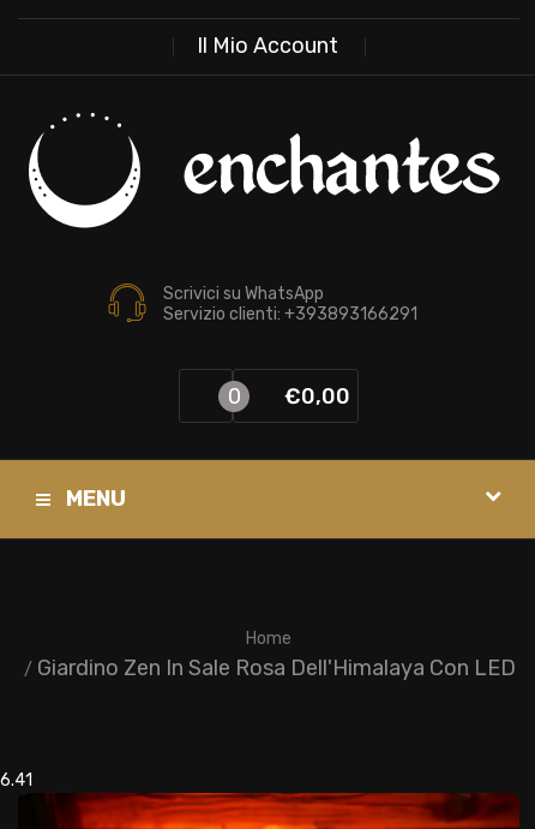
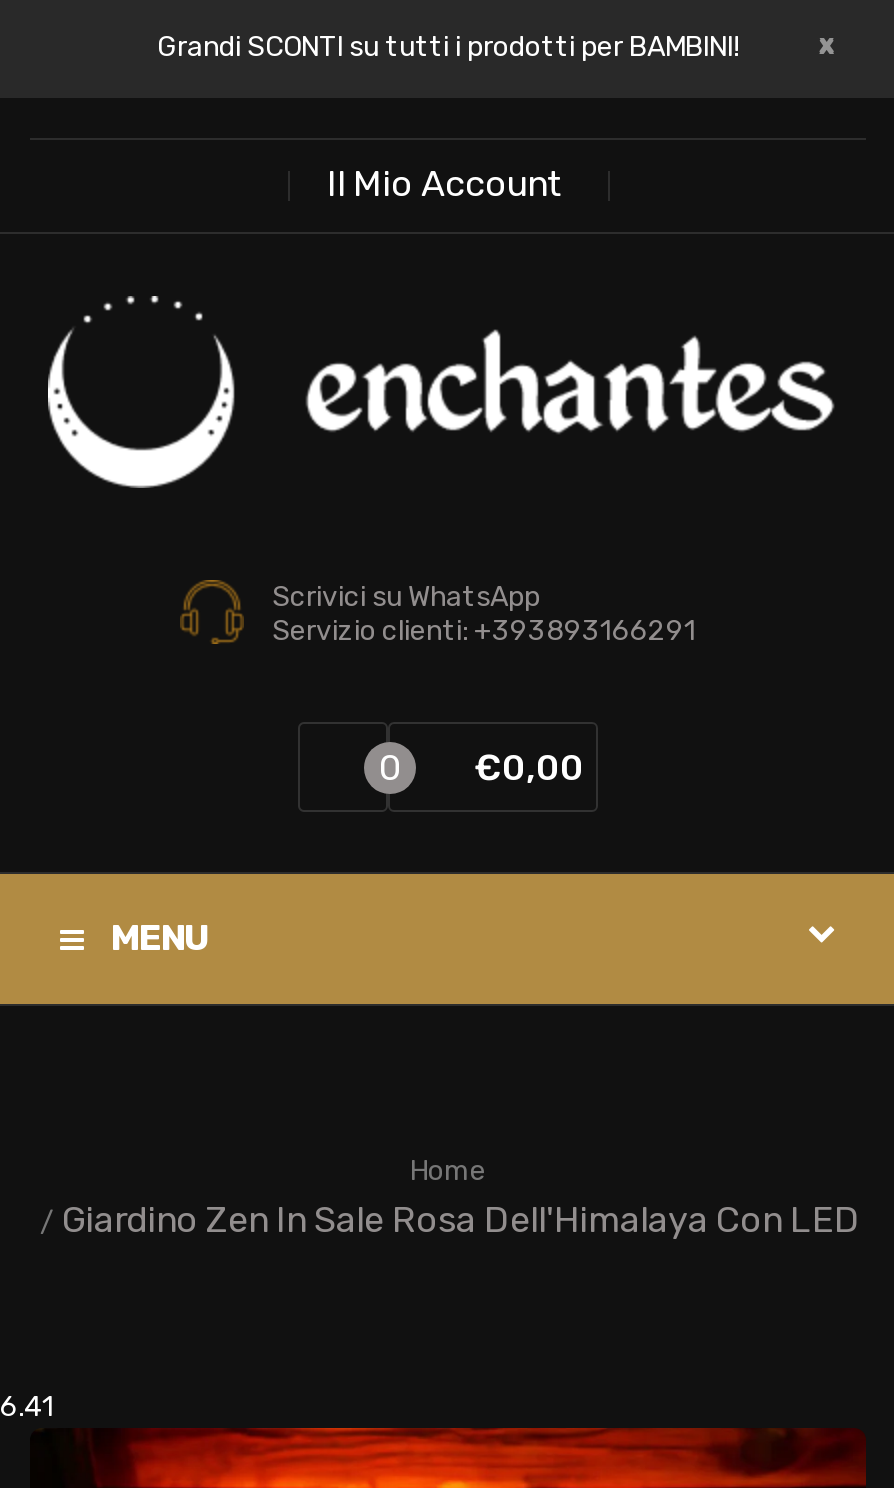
none -> [157,28,835,64] Grandi SCONTI su tutti i prodotti per BAMBINI! | x

